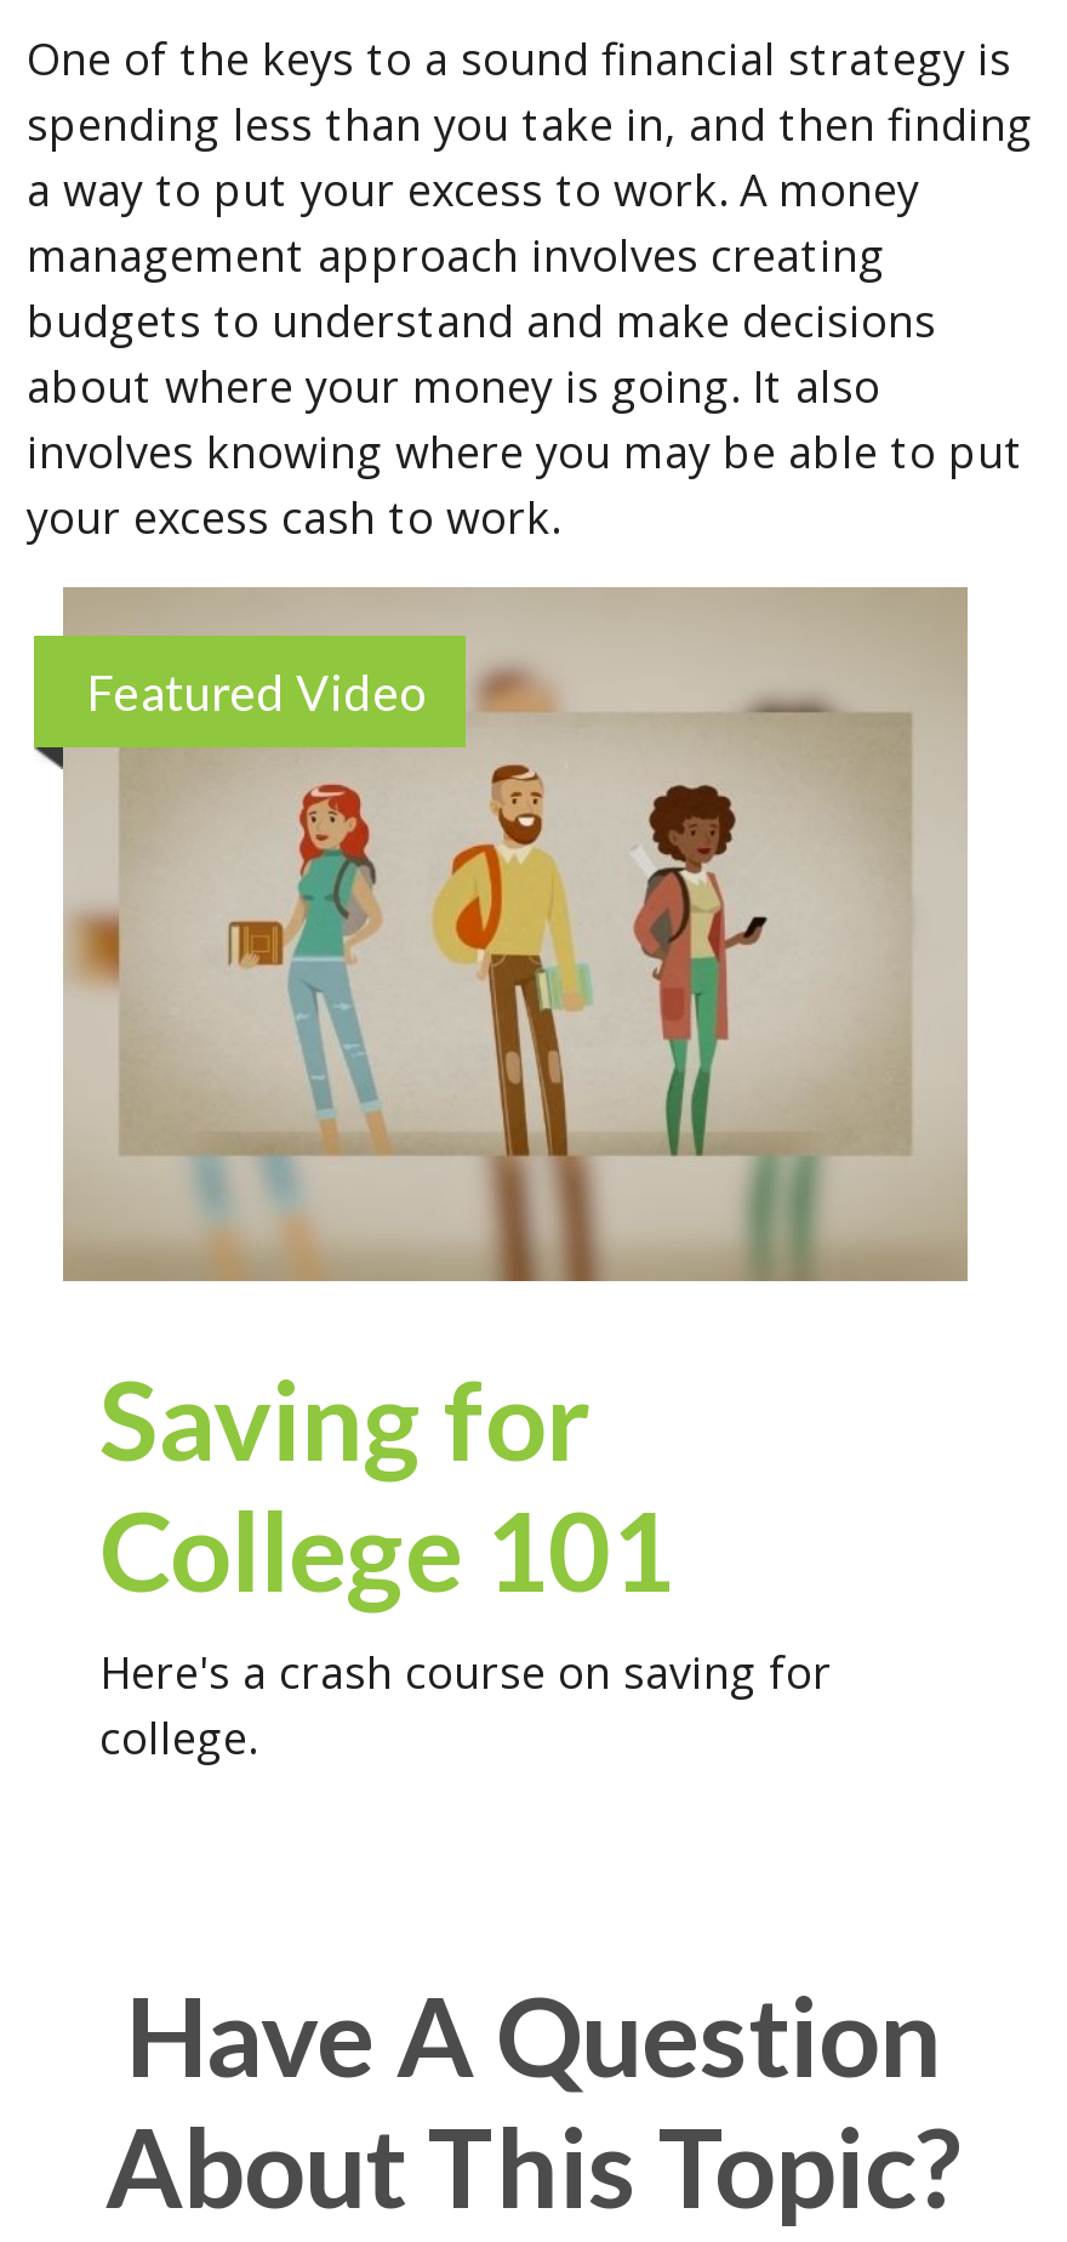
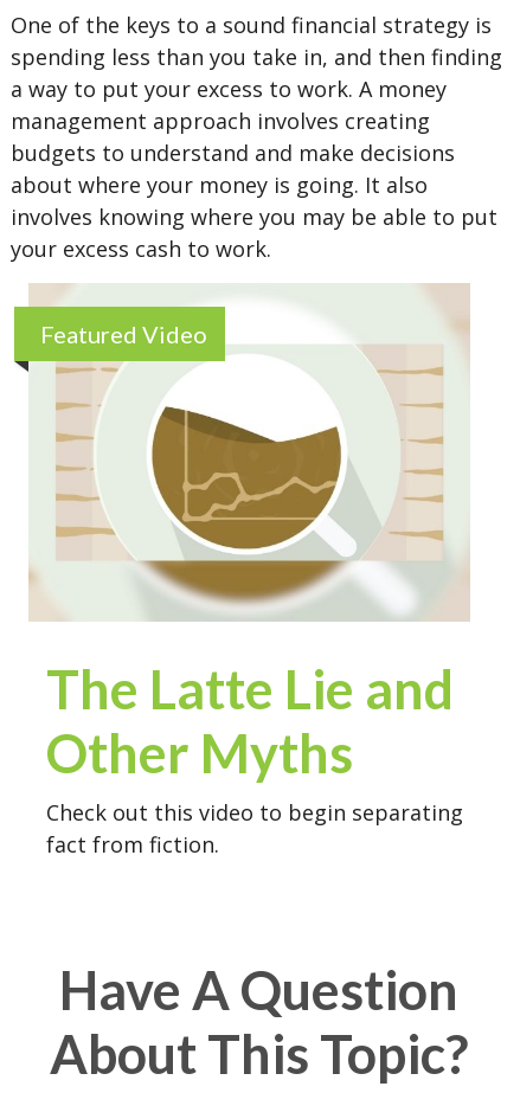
[63,587,968,1766] [image] | Saving for | College 101 | Here's a crash course on saving for | college. -> [30,284,469,858] [image] | The Latte Lie and | Other Myths | Check out this video to begin separating | fact from fiction.

